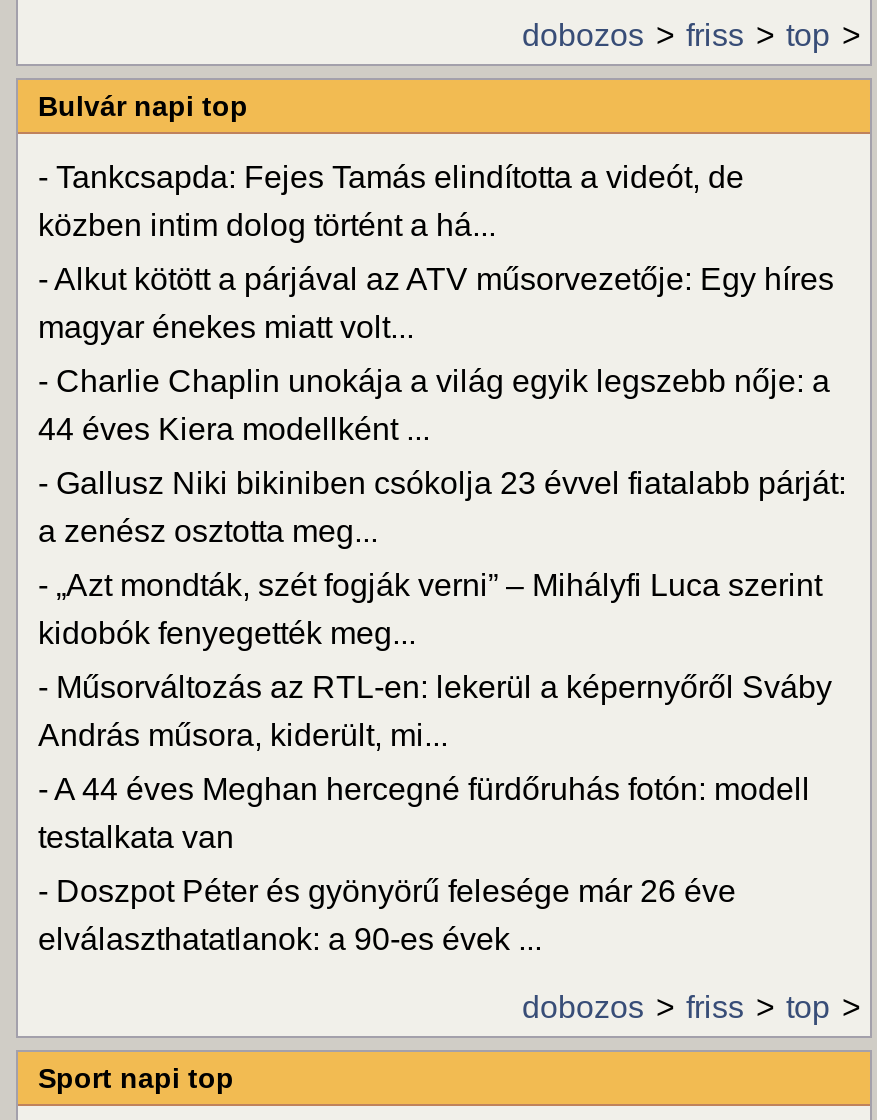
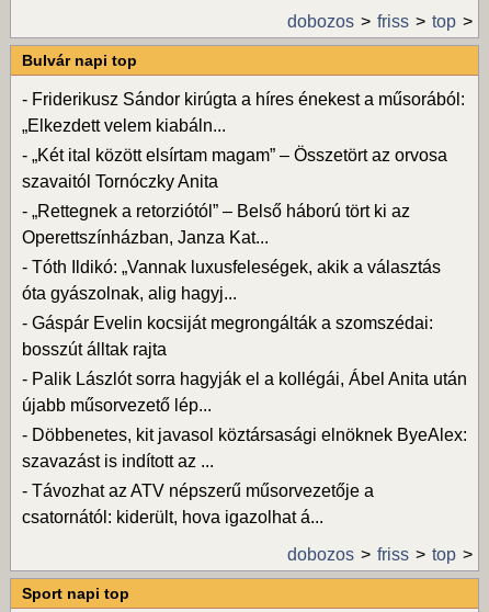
[38,160,744,242] - Tankcsapda: Fejes Tamás elindította a videót, de | közben intim dolog történt a há... -> [22,90,465,135] - Friderikusz Sándor kirúgta a híres énekest a műsorából: | „Elkezdett velem kiabáln...
[38,262,834,344] - Alkut kötött a párjával az ATV műsorvezetője: Egy híres | magyar énekes miatt volt... -> [22,146,447,191] - „Két ital között elsírtam magam” – Összetört az orvosa | szavaitól Tornóczky Anita
[38,364,830,446] - Charlie Chaplin unokája a világ egyik legszebb nője: a | 44 éves Kiera modellként ... -> [22,202,410,247] - „Rettegnek a retorziótól” – Belső háború tört ki az | Operettszínházban, Janza Kat...
[38,466,846,548] - Gallusz Niki bikiniben csókolja 23 évvel fiatalabb párját: | a zenész osztotta meg... -> [22,258,441,303] - Tóth Ildikó: „Vannak luxusfeleségek, akik a választás | óta gyászolnak, alig hagyj...
[38,568,822,650] - „Azt mondták, szét fogják verni” – Mihályfi Luca szerint | kidobók fenyegették meg... -> [22,314,433,359] - Gáspár Evelin kocsiját megrongálták a szomszédai: | bosszút álltak rajta
[38,670,832,752] - Műsorváltozás az RTL-en: lekerül a képernyőről Sváby | András műsora, kiderült, mi... -> [22,370,467,415] - Palik Lászlót sorra hagyják el a kollégái, Ábel Anita után | újabb műsorvezető lép...
[38,772,810,854] - A 44 éves Meghan hercegné fürdőruhás fotón: modell | testalkata van -> [22,426,467,471] - Döbbenetes, kit javasol köztársasági elnöknek ByeAlex: | szavazást is indított az ...
[38,874,736,956] - Doszpot Péter és gyönyörű felesége már 26 éve | elválaszthatatlanok: a 90-es évek ... -> [22,481,374,526] - Távozhat az ATV népszerű műsorvezetője a | csatornától: kiderült, hova igazolhat á...

